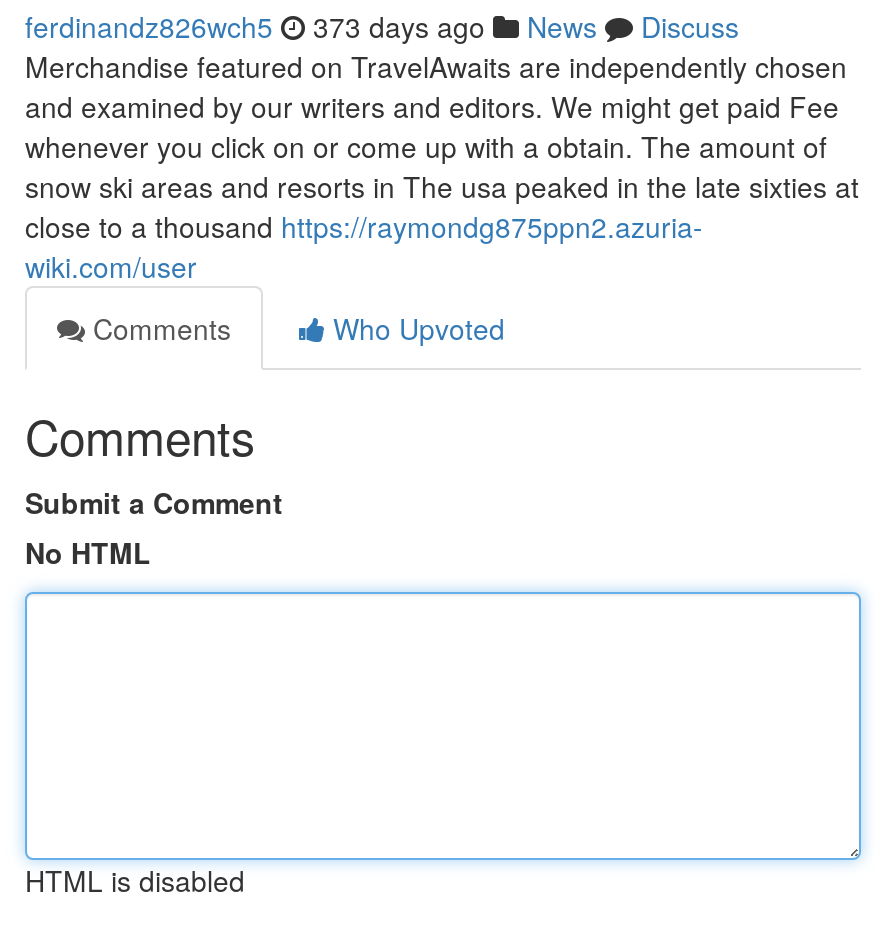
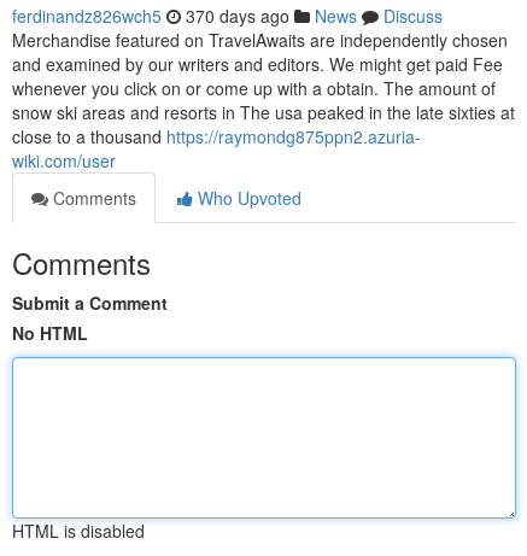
[25,6,739,46] ferdinandz826wch5 373 days ago News Discuss -> [12,4,443,28] ferdinandz826wch5 370 days ago News Discuss

